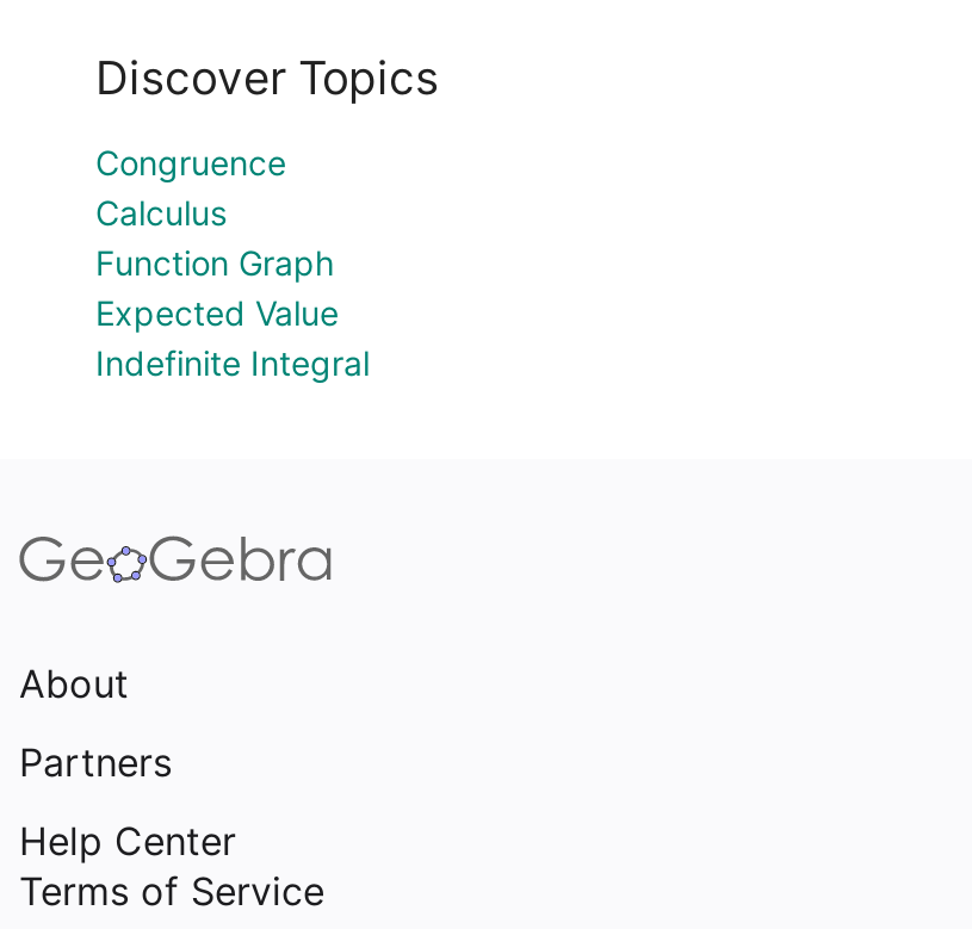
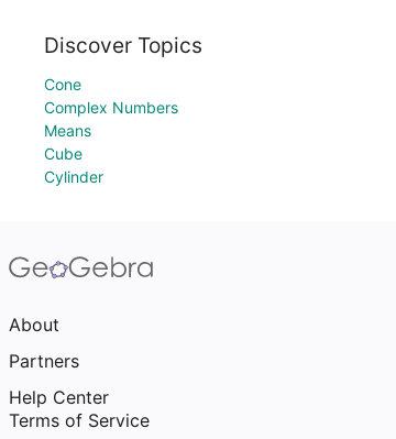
[95,142,370,383] Congruence | Calculus | Function Graph | Expected Value | Indefinite Integral -> [44,75,178,186] Cone | Complex Numbers | Means | Cube | Cylinder

